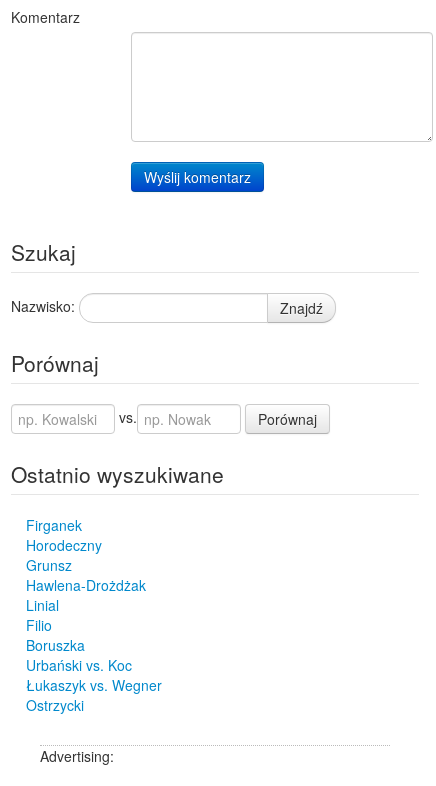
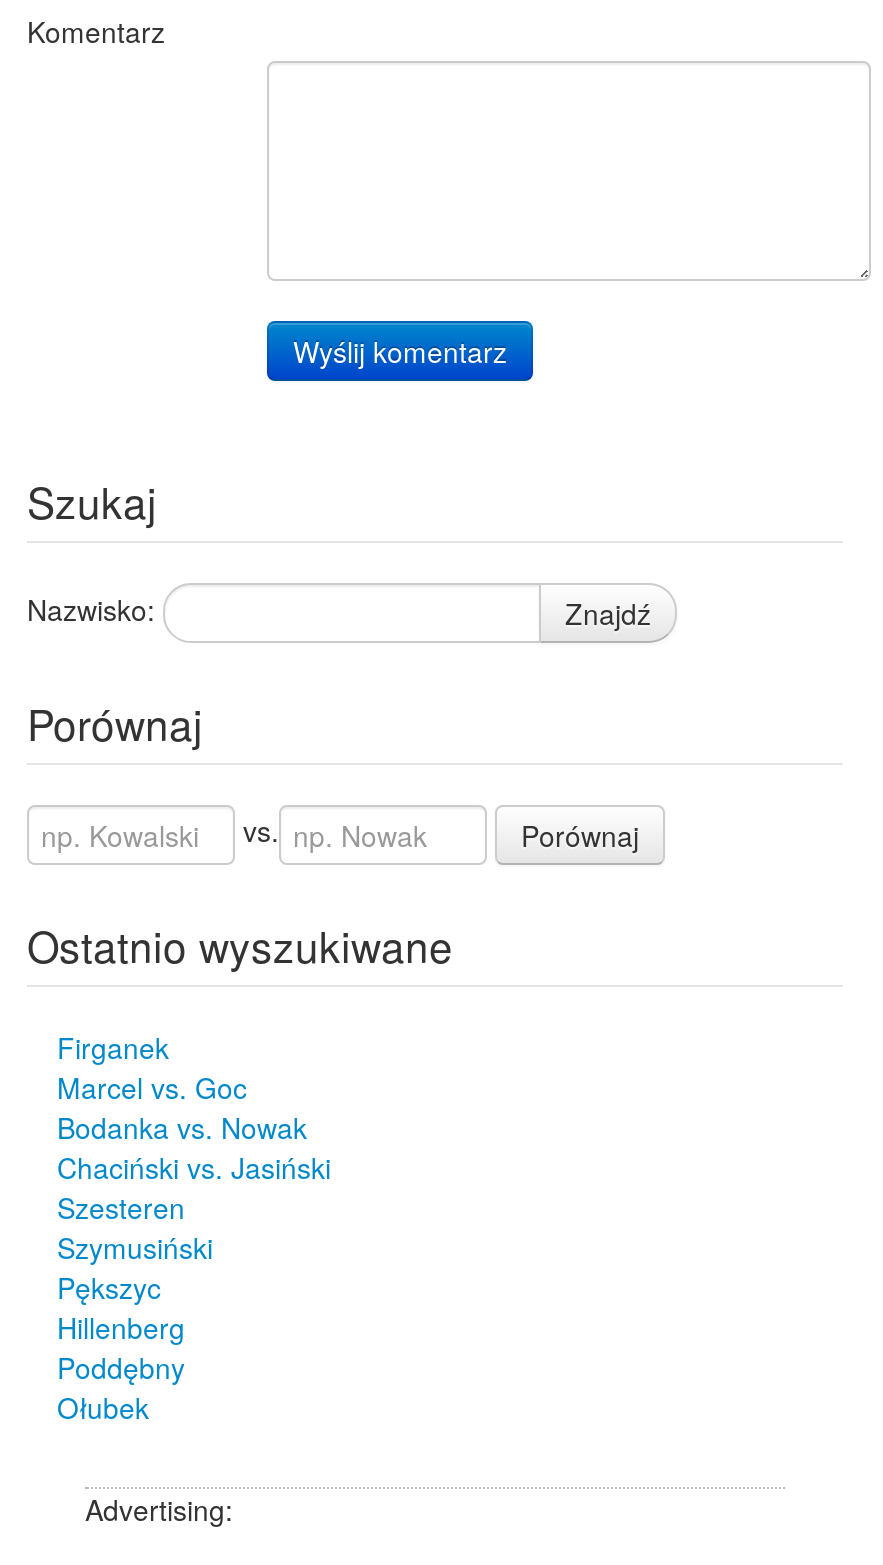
[26,535,162,715] Horodeczny | Grunsz | Hawlena-Drożdżak | Linial | Filio | Boruszka | Urbański vs. Koc | Łukaszyk vs. Wegner | Ostrzycki -> [57,1067,331,1427] Marcel vs. Goc | Bodanka vs. Nowak | Chaciński vs. Jasiński | Szesteren | Szymusiński | Pększyc | Hillenberg | Poddębny | Ołubek

